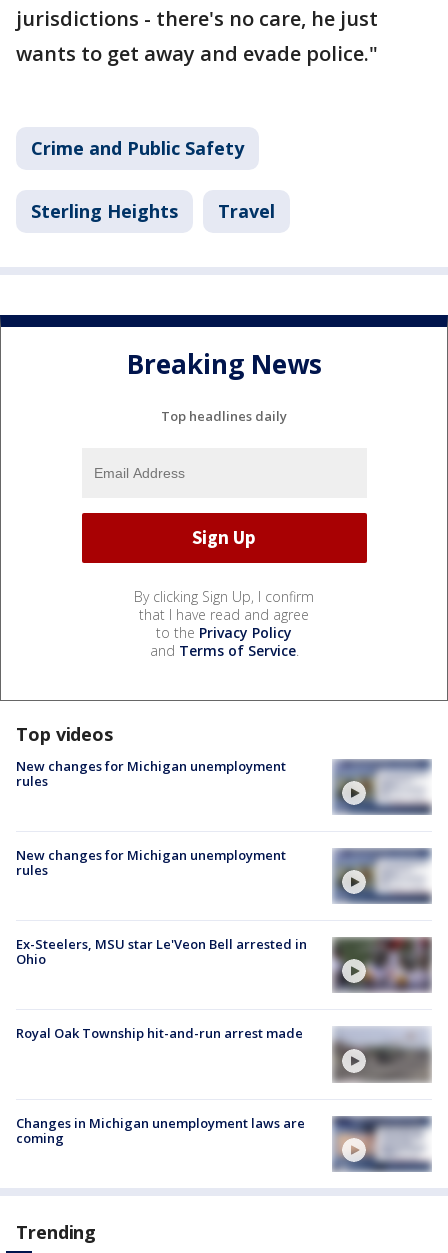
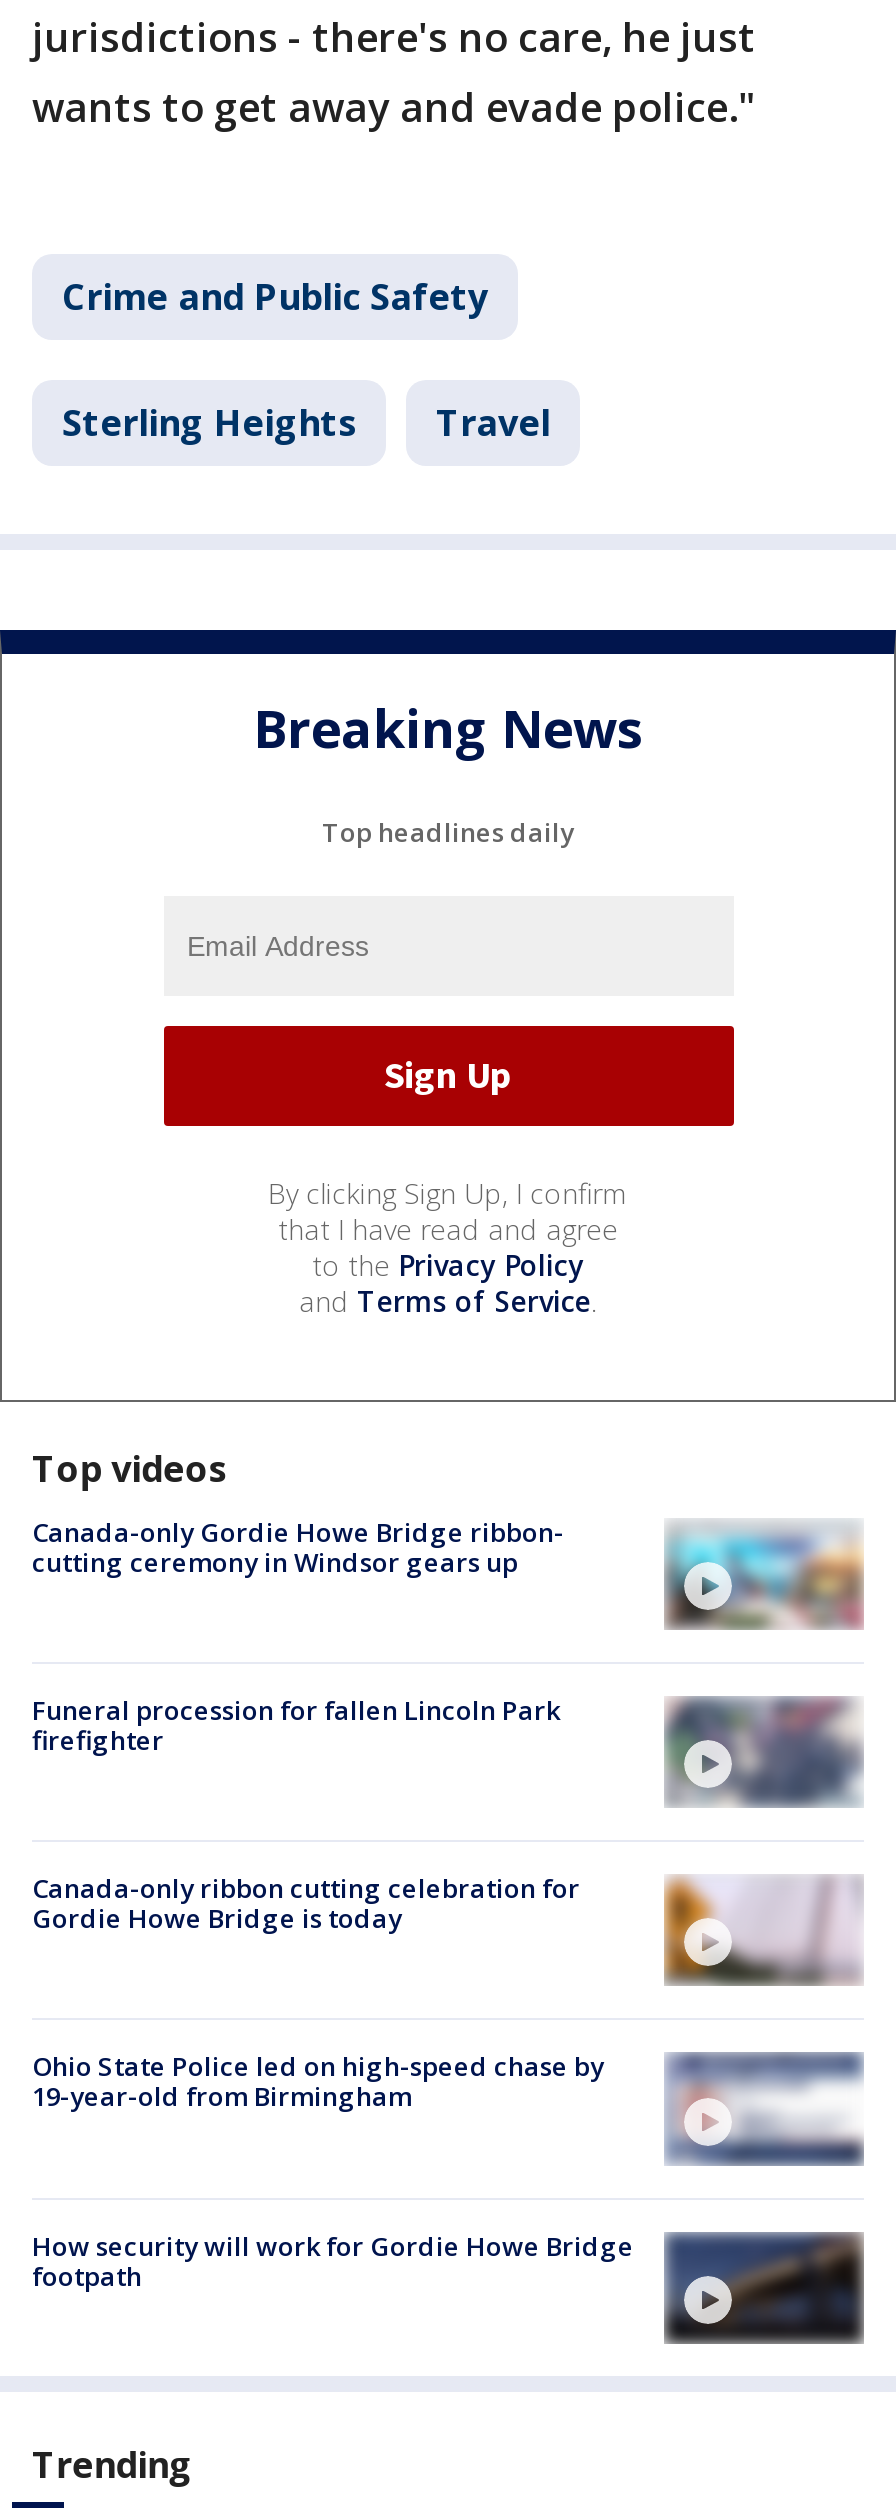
[16,757,286,790] New changes for Michigan unemployment | rules -> [32,1513,564,1579] Canada-only Gordie Howe Bridge ribbon- | cutting ceremony in Windsor gears up
[333,759,432,815] [image] -> [666,1520,864,1630] [image]
[16,846,286,879] New changes for Michigan unemployment | rules -> [32,1692,560,1758] Funeral procession for fallen Lincoln Park | firefighter
[336,849,432,904] [image] -> [670,1696,864,1806] [image]
[16,935,307,968] Ex-Steelers, MSU star Le'Veon Bell arrested in | Ohio -> [32,1870,580,1936] Canada-only ribbon cutting celebration for | Gordie Howe Bridge is today
[332,937,432,993] [image] -> [664,1876,862,1984] [image]
[16,1024,432,1083] [image] | Royal Oak Township hit-and-run arrest made -> [32,2049,864,2164] [image] | Ohio State Police led on high-speed chase by | 19-year-old from Birmingham
[16,1114,432,1172] [image] | Changes in Michigan unemployment laws are | coming -> [32,2227,866,2344] [image] | How security will work for Gordie Howe Bridge | footpath

